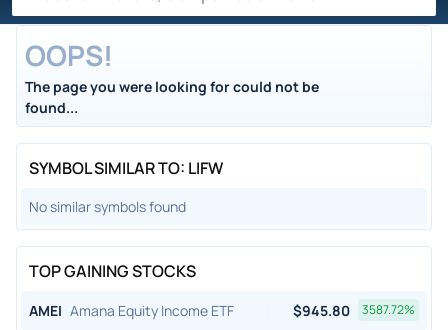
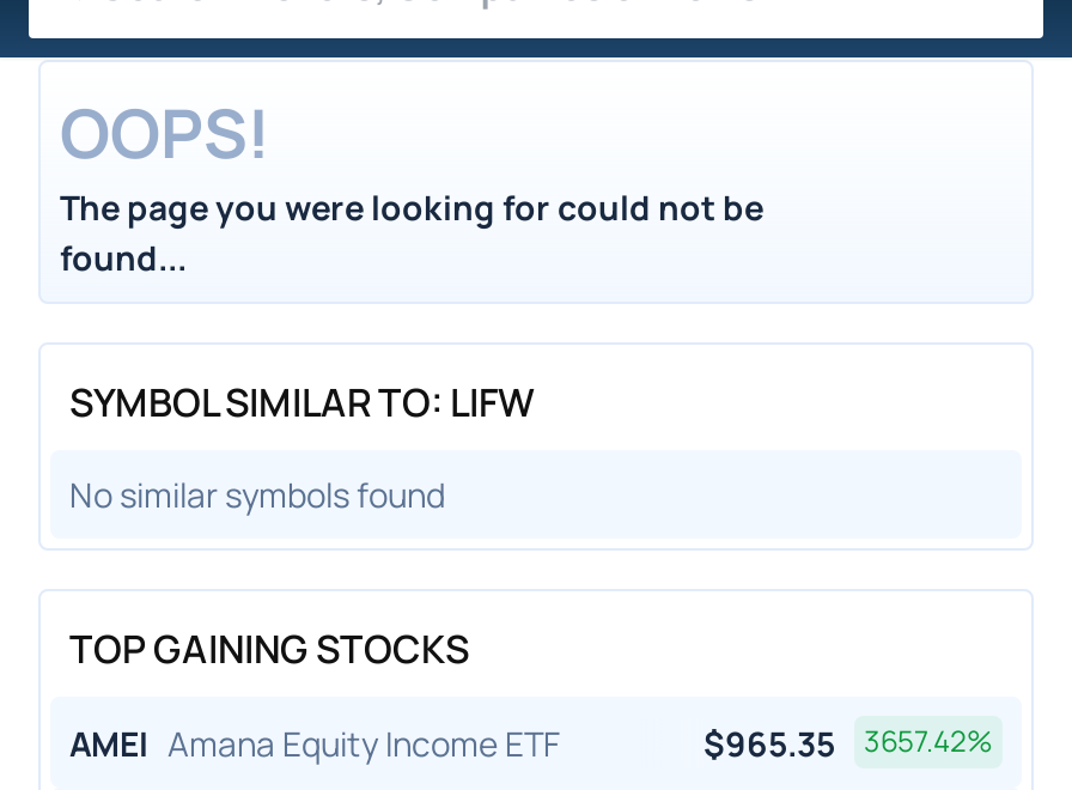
[293,300,415,319] $945.80 | 3587.72% -> [703,719,993,765] $965.35 | 3657.42%

